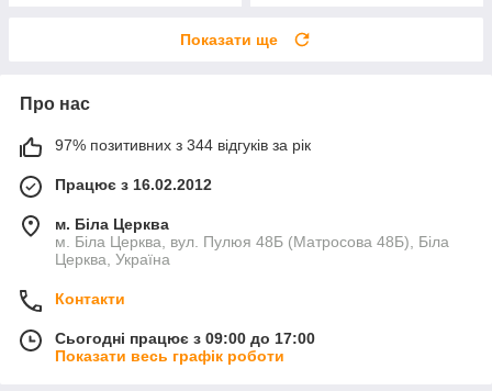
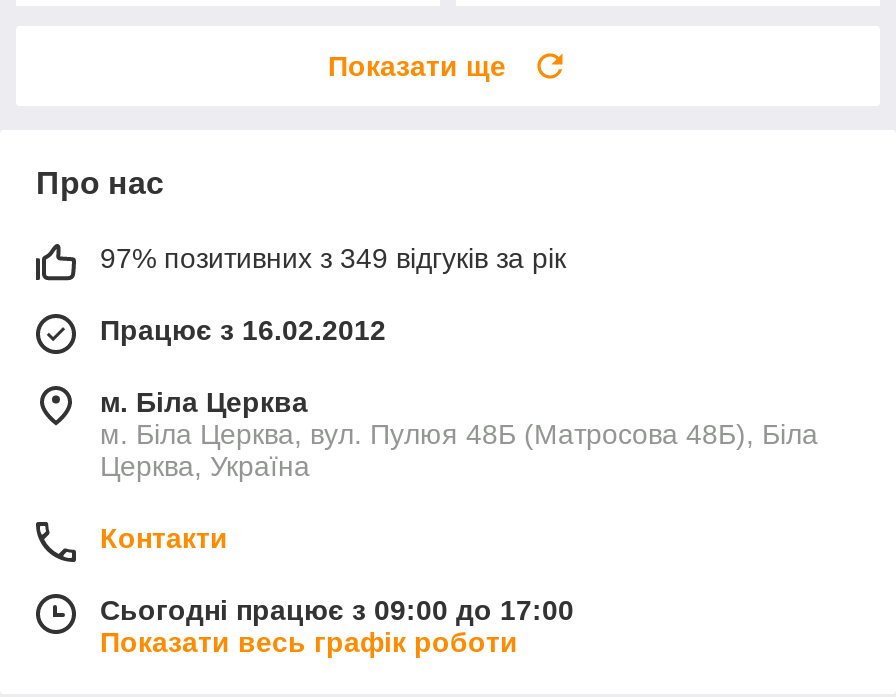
[55,136,311,154] 97% позитивних з 344 відгуків за рік -> [100,242,566,274] 97% позитивних з 349 відгуків за рік

